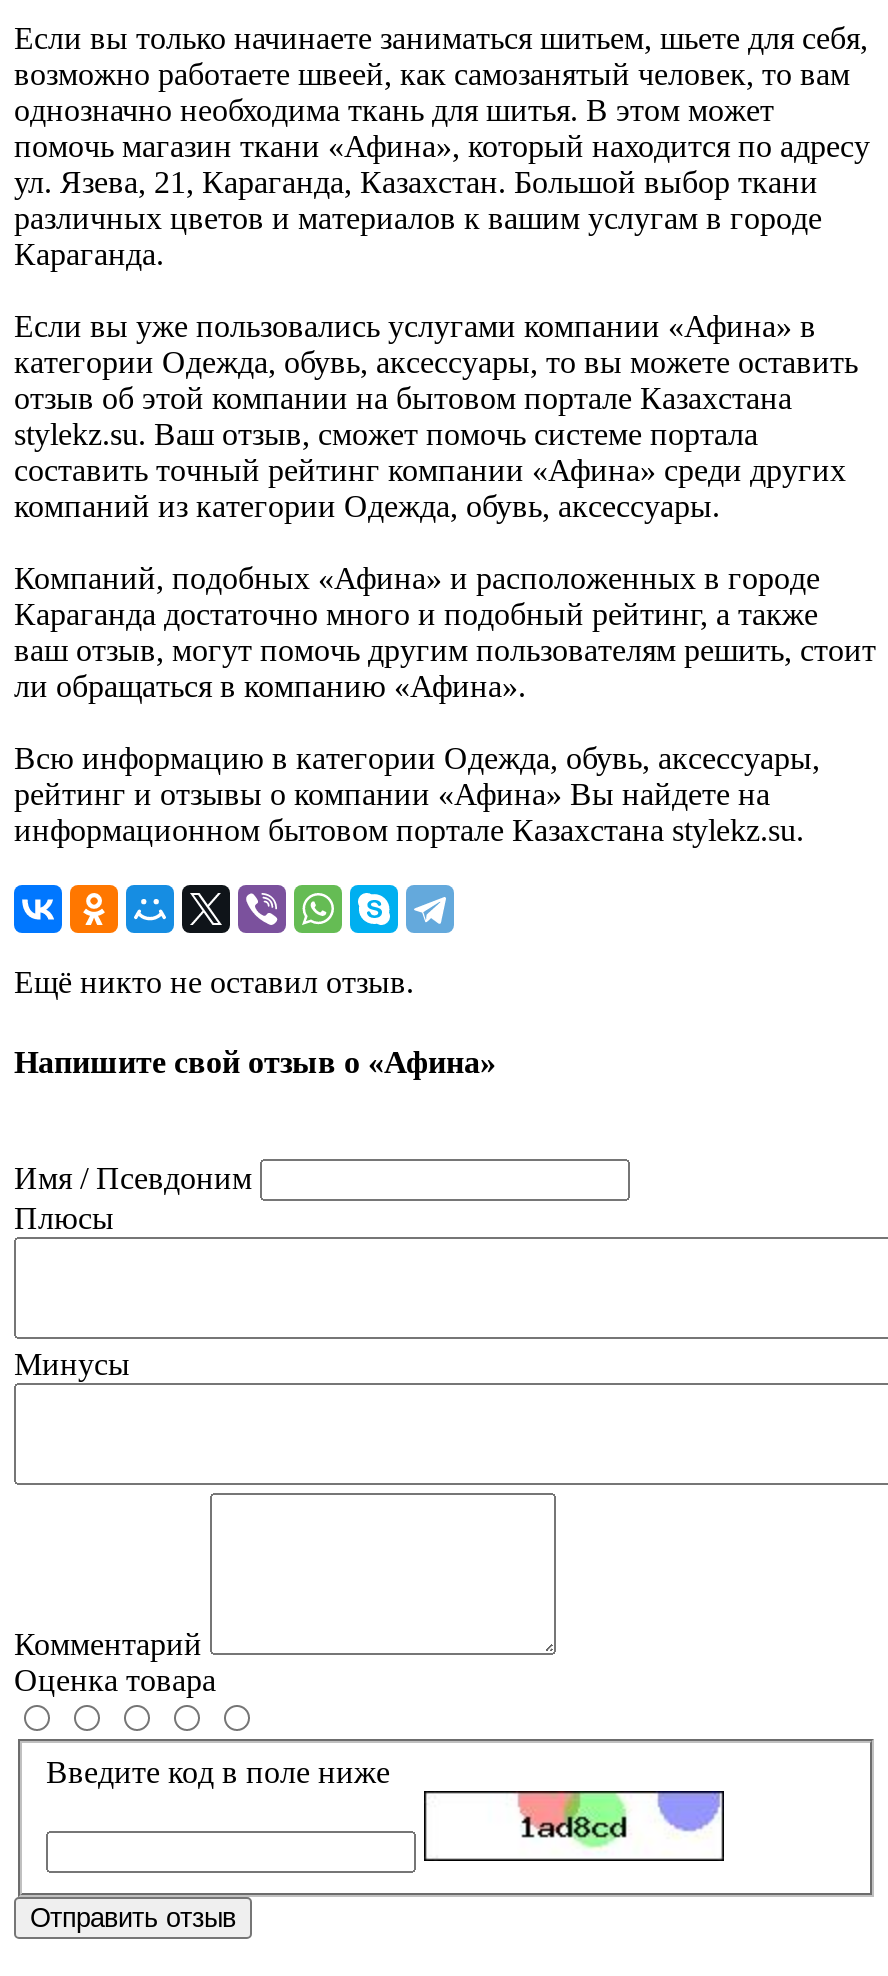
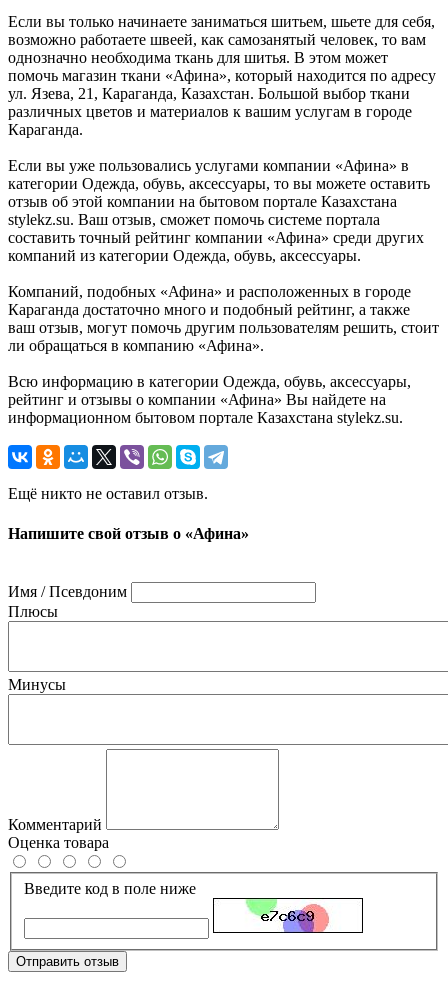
[490,1791,722,1861] [image] -> [245,898,362,933] [image]

